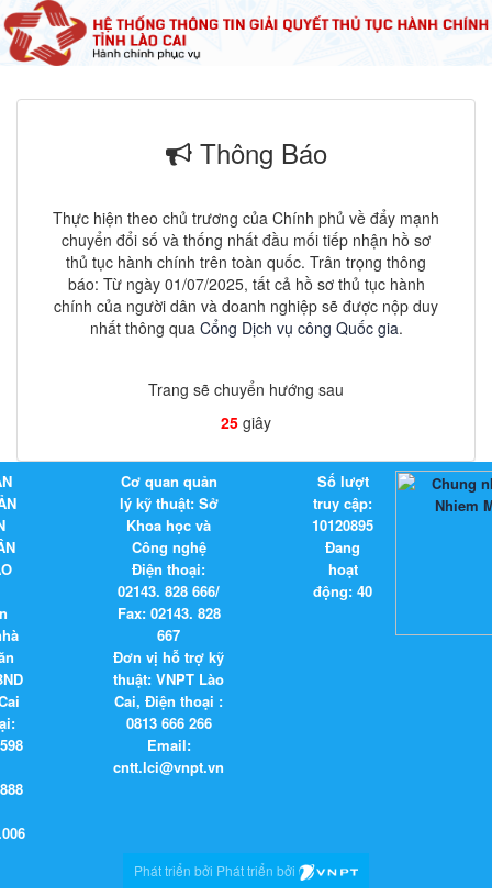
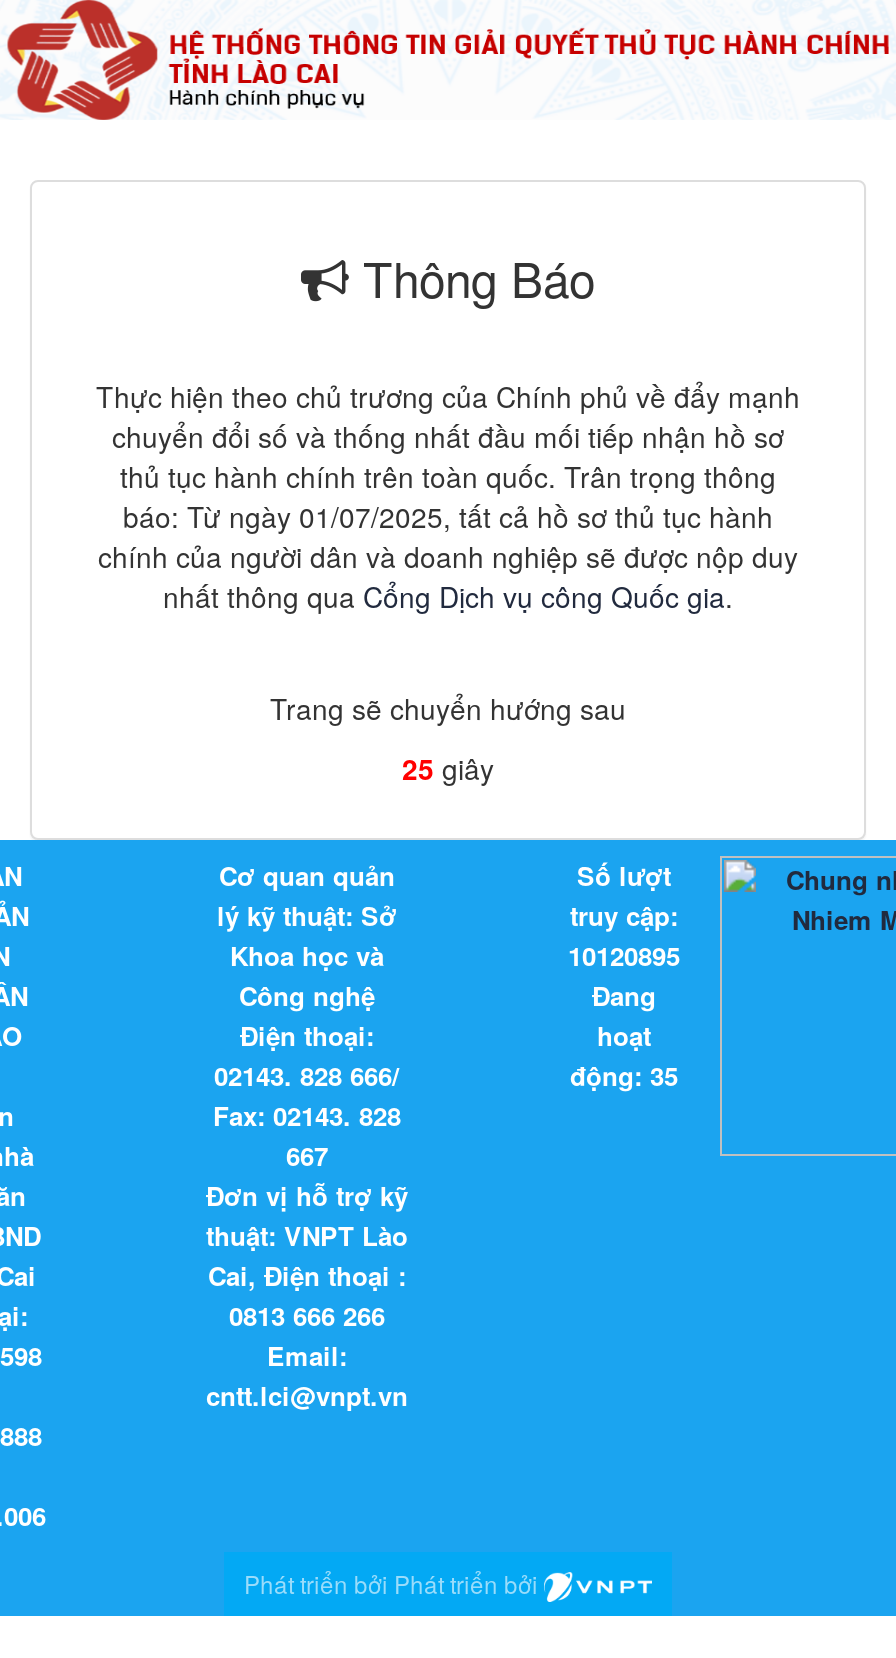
[313,580,372,601] động: 40 -> [570,1056,678,1094] động: 35

